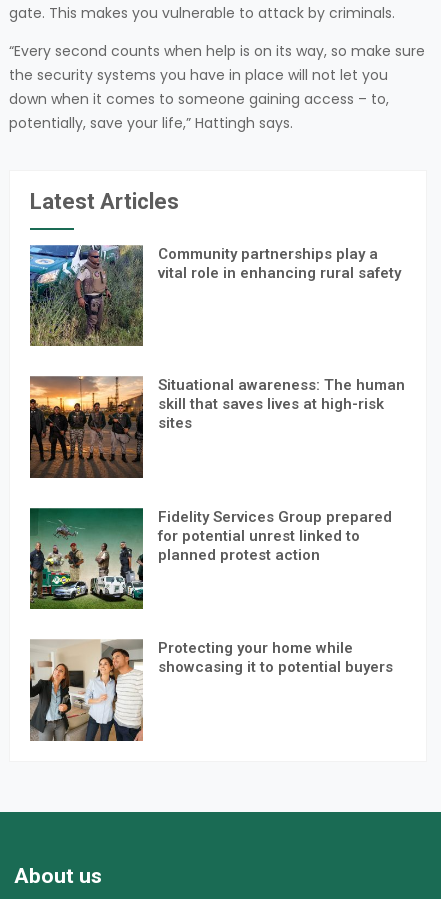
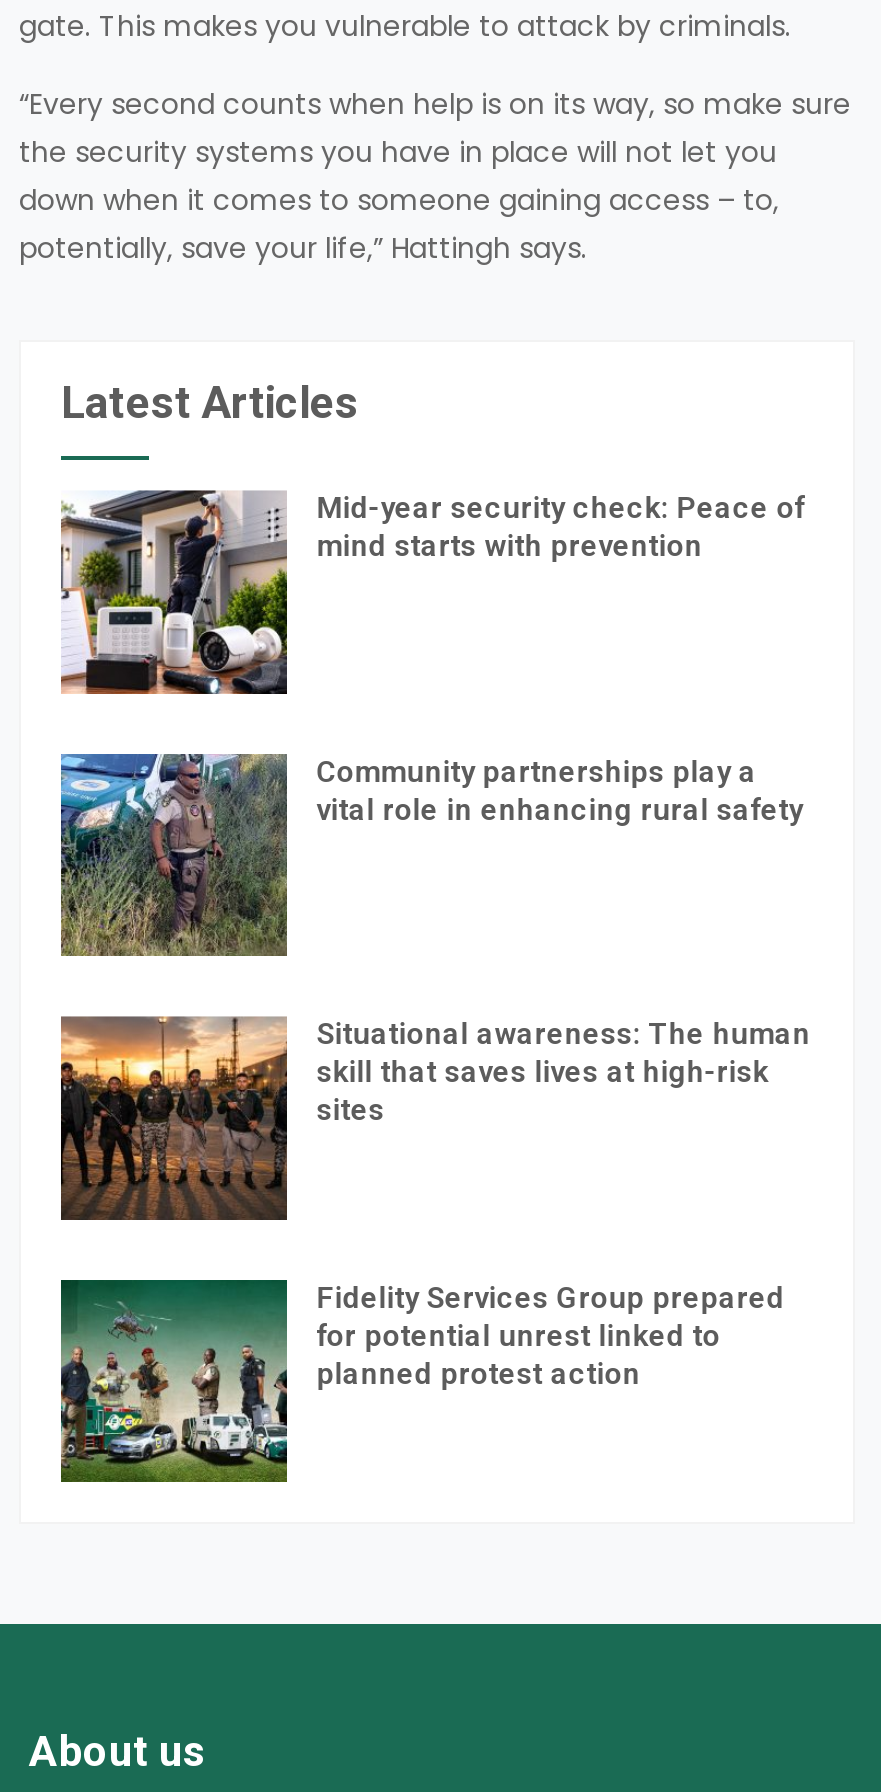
none -> [59,488,805,696] [image] | Mid-year security check: Peace of | mind starts with prevention
moved [28,243,405,564] -> [57,750,811,1391]: [image] | Community partnerships play a | vital role in enhancing rural safety | ... | for potential unrest linked to | planned protest action
[29,639,393,742] [image] | Protecting your home while | showcasing it to potential buyers -> none

